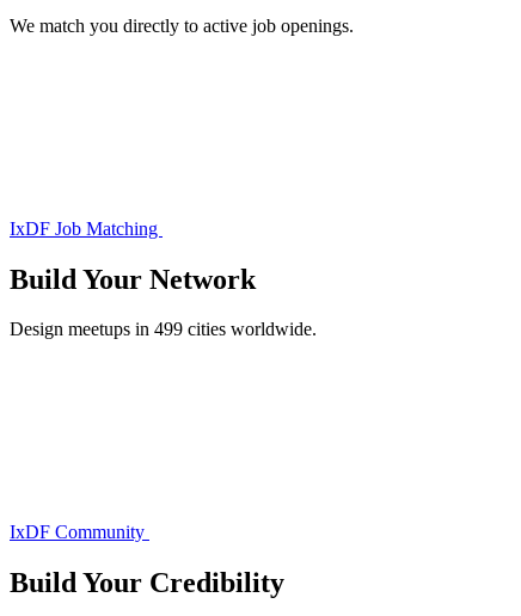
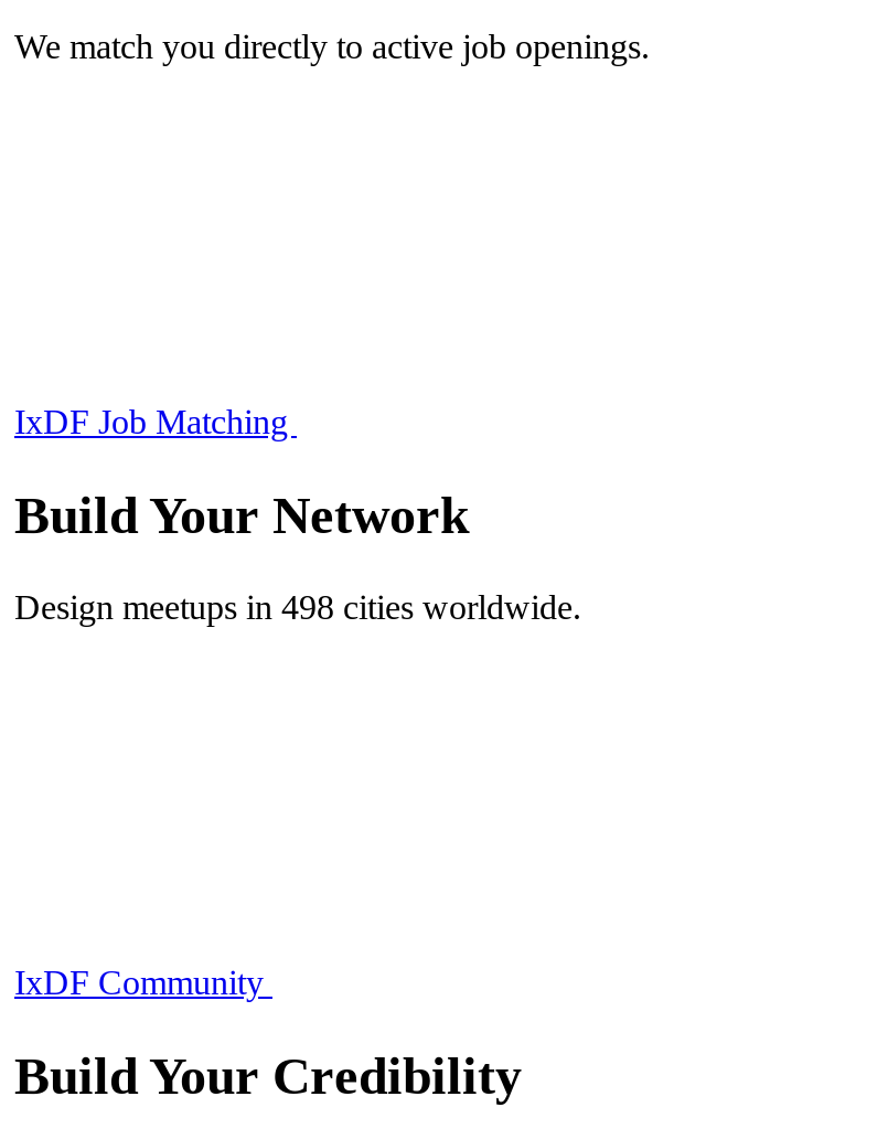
[10,319,317,340] Design meetups in 499 cities worldwide. -> [14,589,581,627] Design meetups in 498 cities worldwide.

